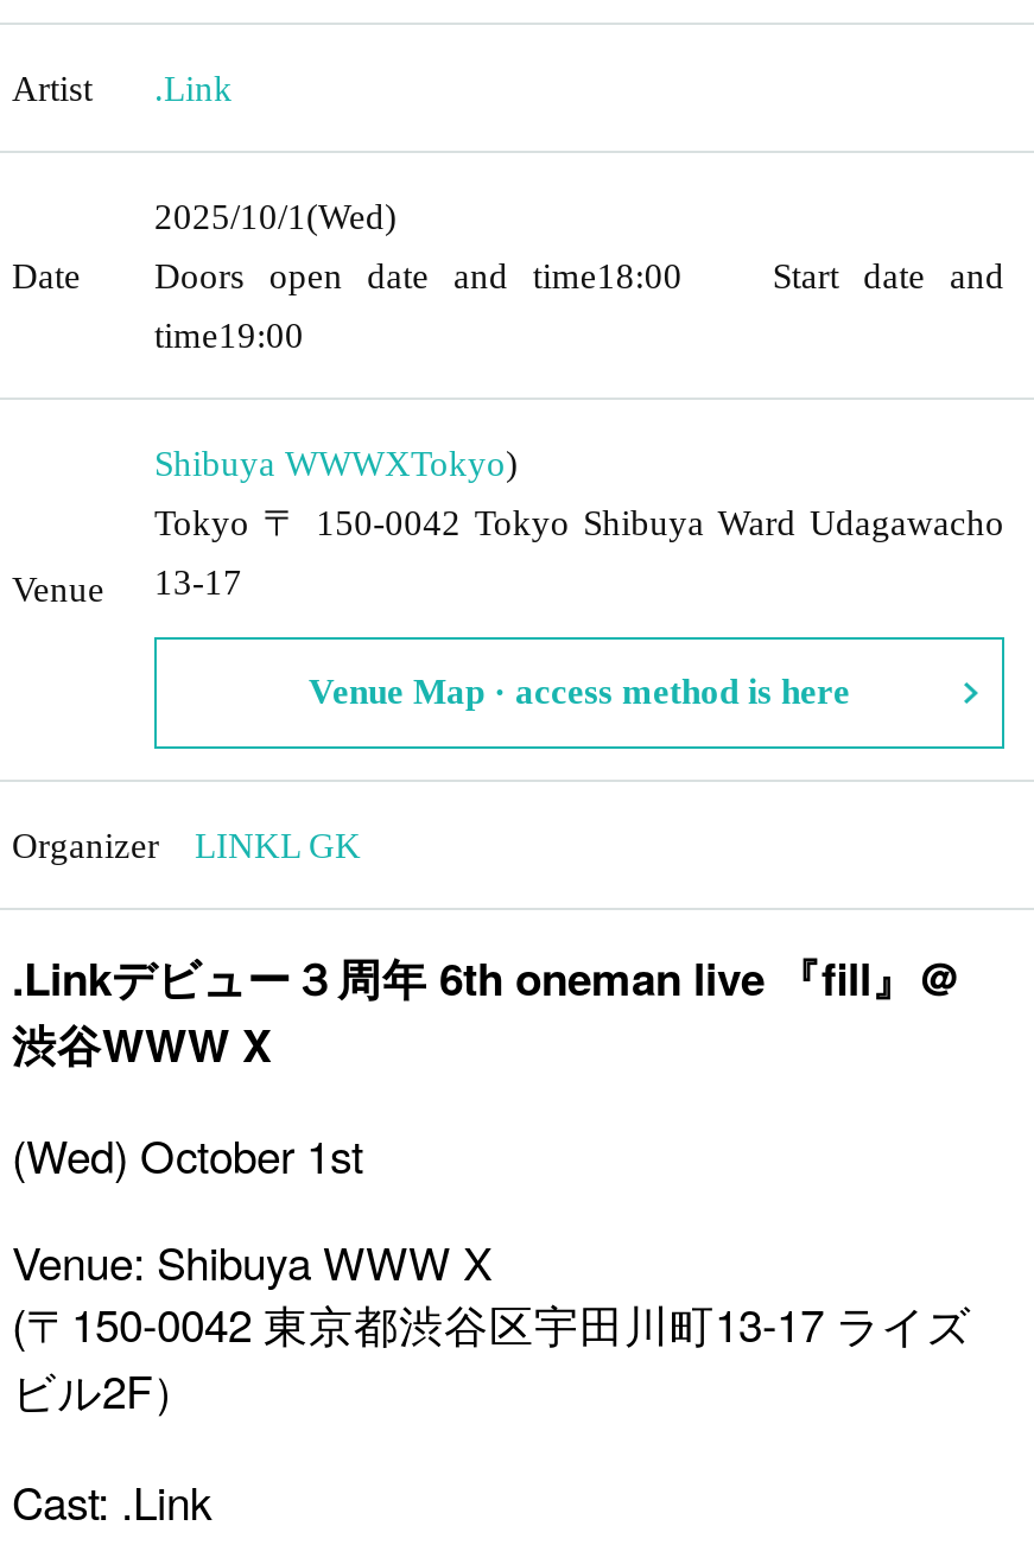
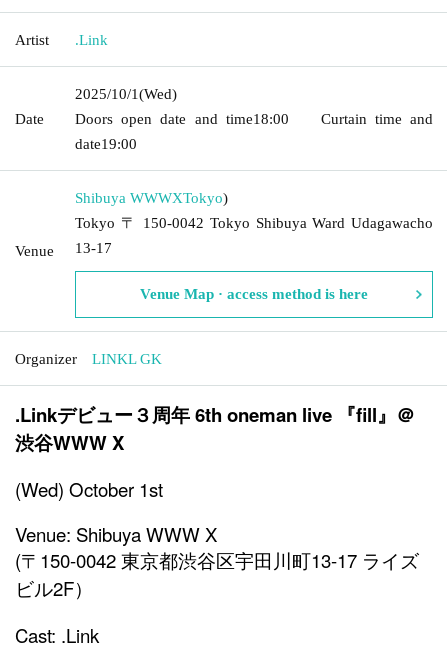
[154,256,1004,294] Doors open date and time18:00 Start date and -> [75,110,433,126] Doors open date and time18:00 Curtain time and
[154,316,304,354] time19:00 -> [75,135,137,151] date19:00

